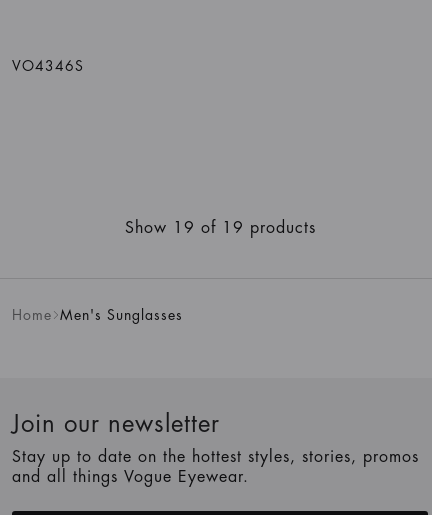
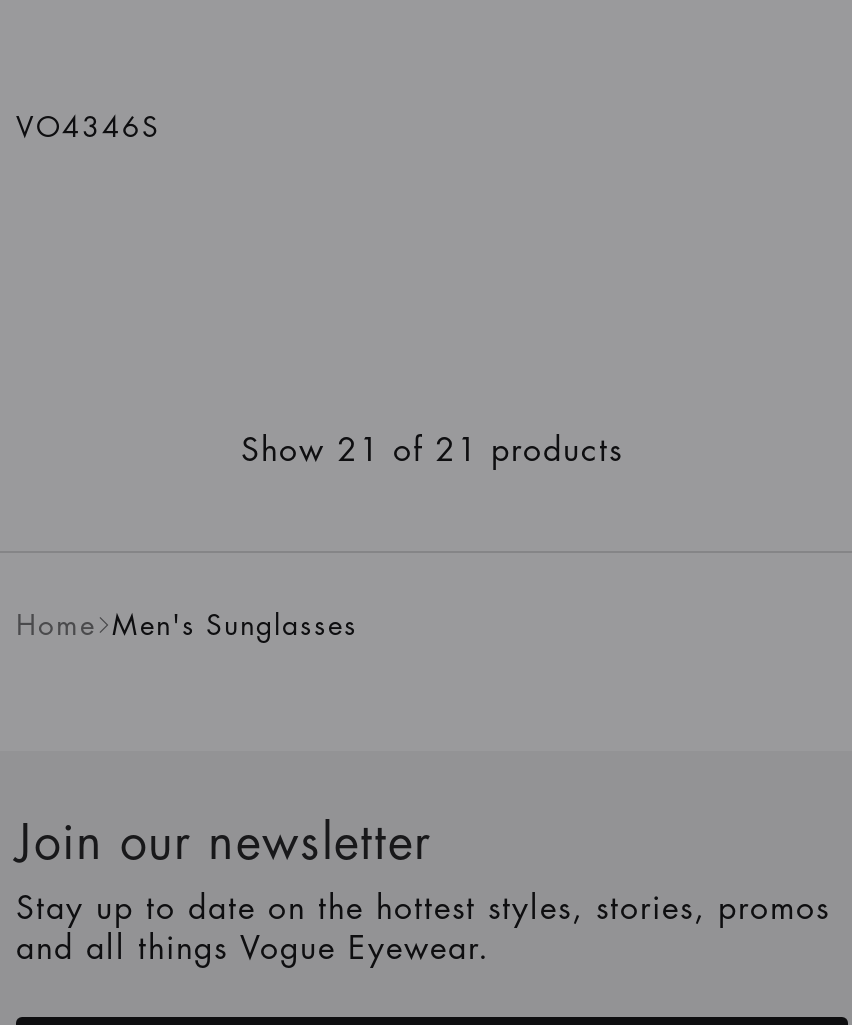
[124,220,315,236] Show 19 of 19 products -> [241,435,623,467] Show 21 of 21 products

